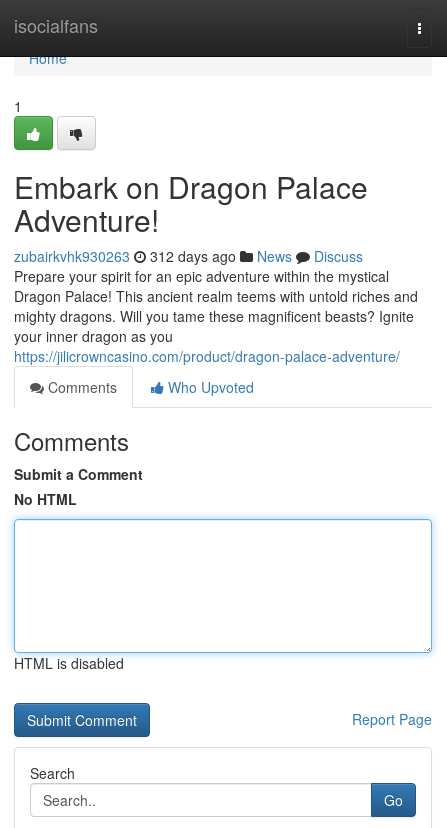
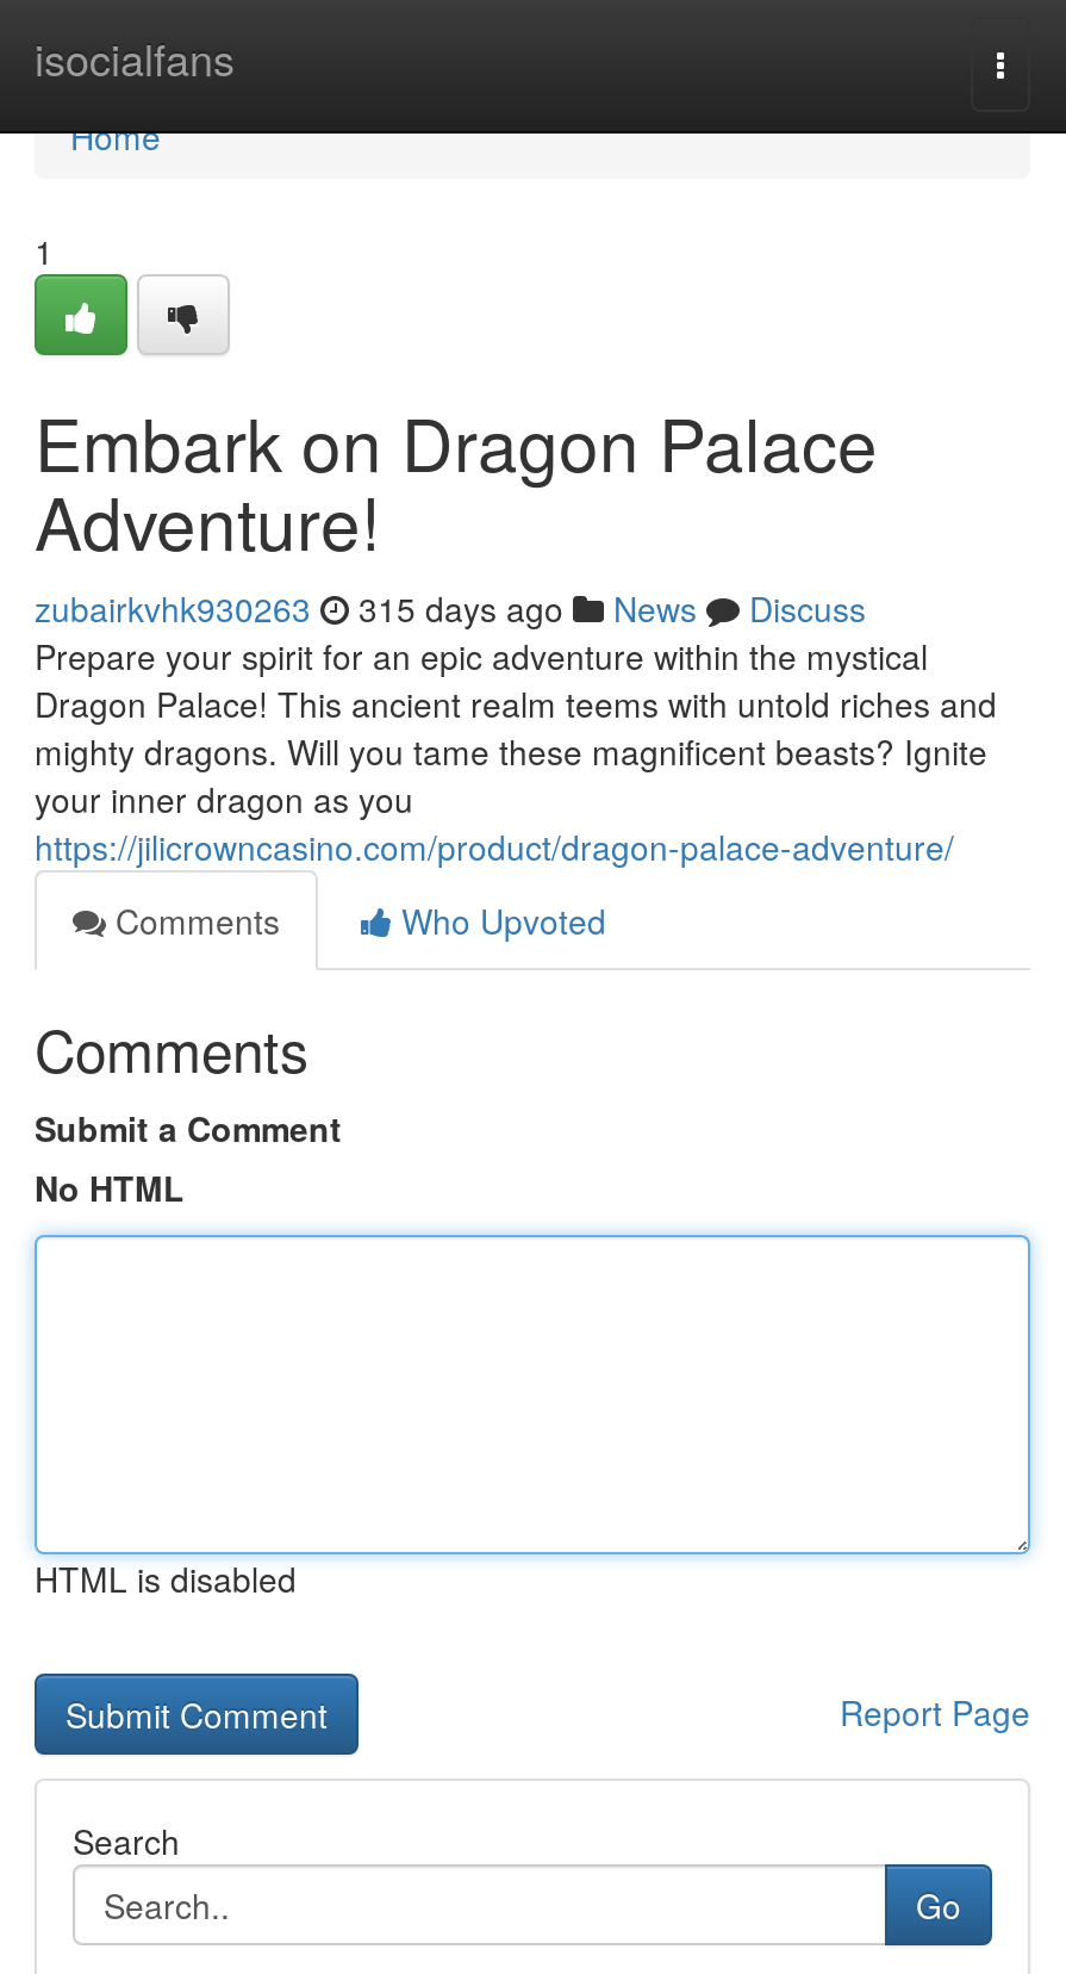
[14,246,363,266] zubairkvhk930263 312 days ago News Discuss -> [35,584,866,632] zubairkvhk930263 315 days ago News Discuss

